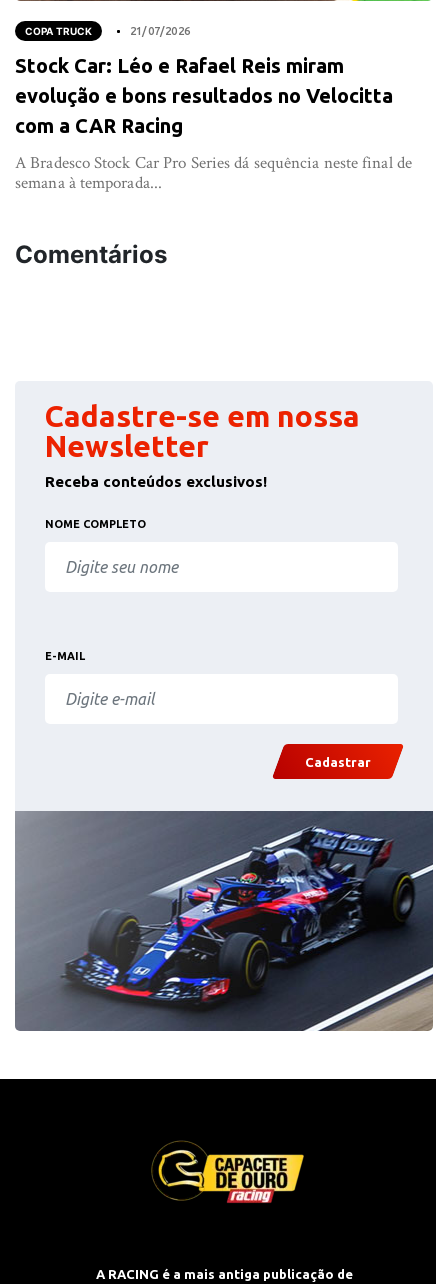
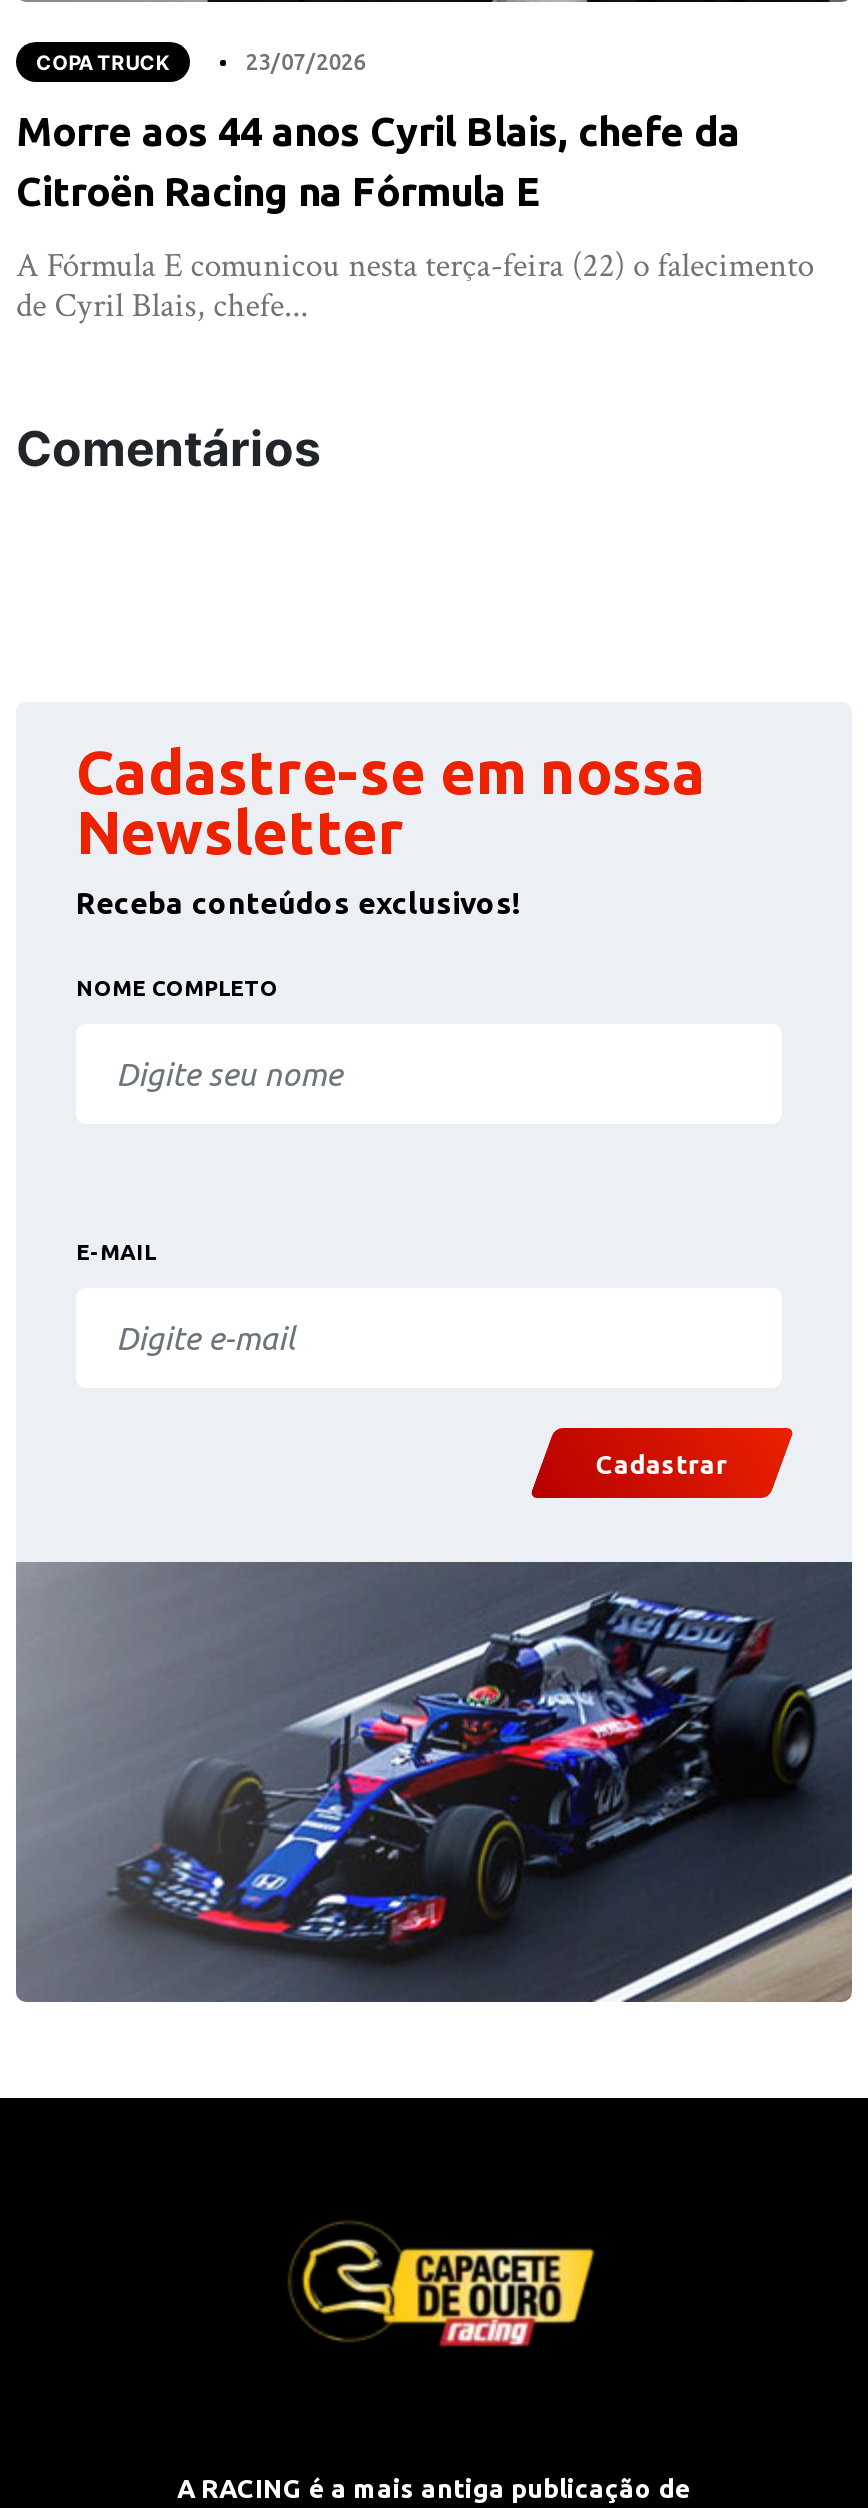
[130,25,190,37] 21/07/2026 -> [246,49,366,73] 23/07/2026
[15,54,393,137] Stock Car: Léo e Rafael Reis miram | evolução e bons resultados no Velocitta | com a CAR Racing -> [16,107,740,213] Morre aos 44 anos Cyril Blais, chefe da | Citroën Racing na Fórmula E
[15,152,412,194] A Bradesco Stock Car Pro Series dá sequência neste final de | semana à temporada... -> [16,243,814,327] A Fórmula E comunicou nesta terça-feira (22) o falecimento | de Cyril Blais, chefe...

